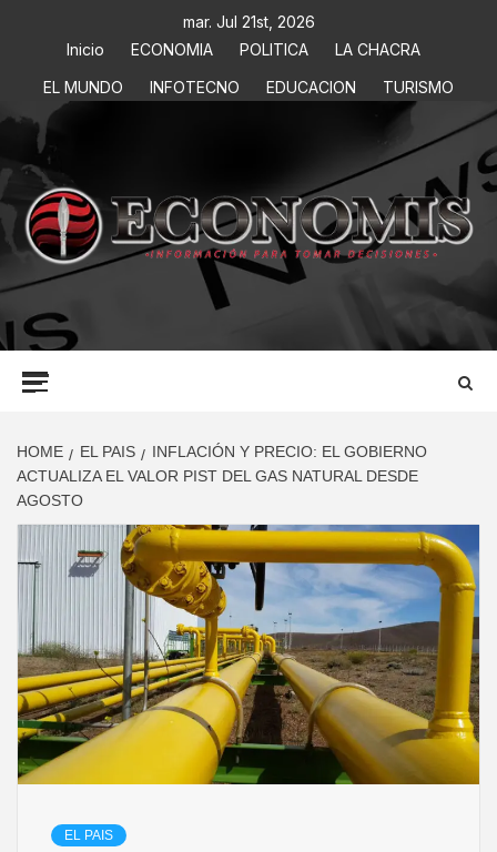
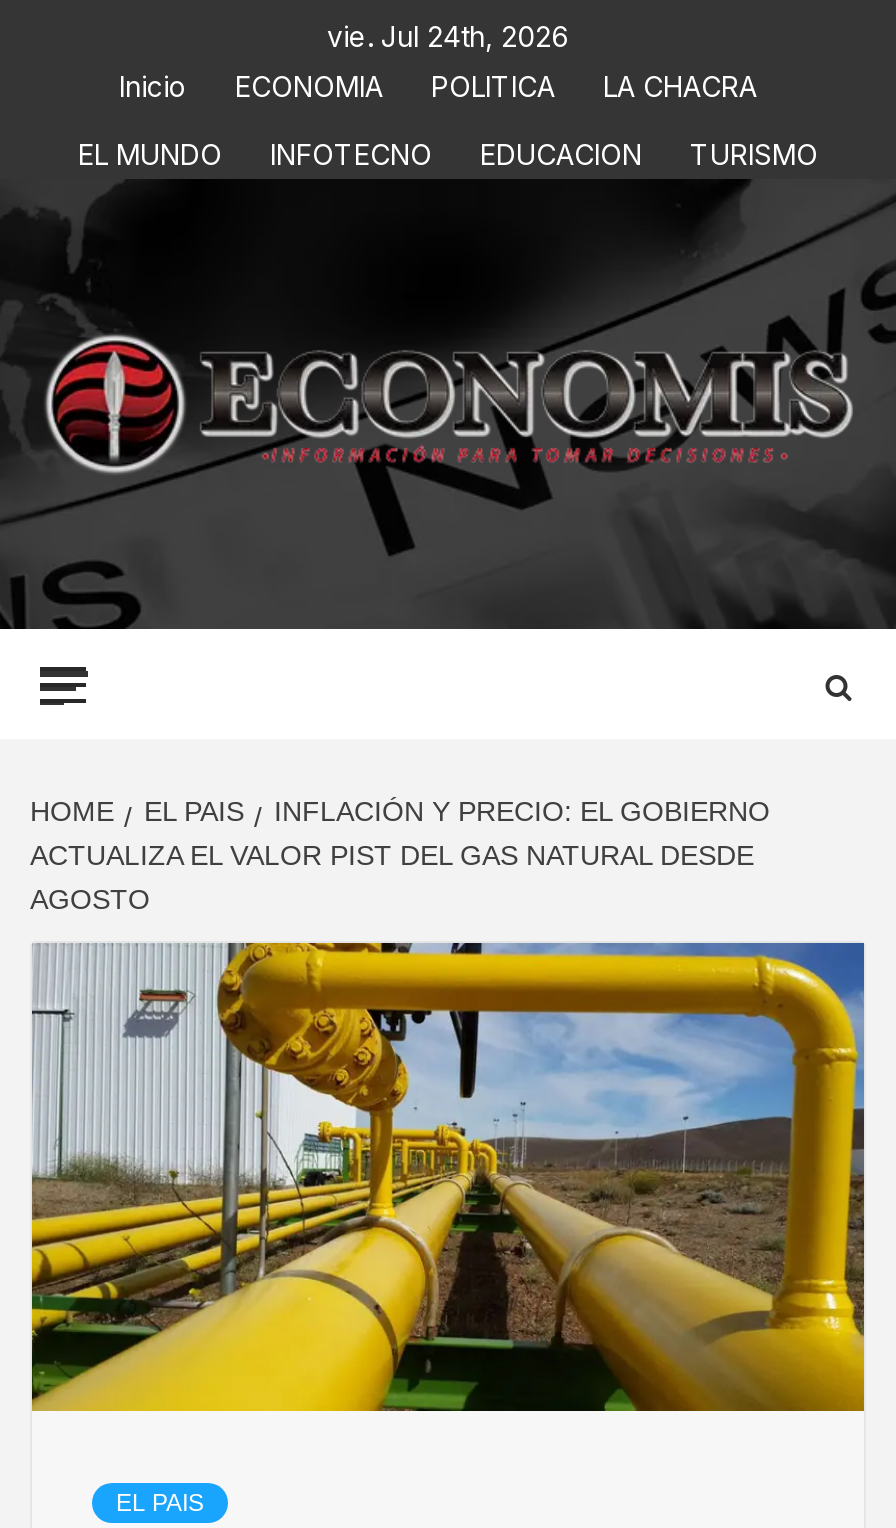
[182,12,315,31] mar. Jul 21st, 2026 -> [327,19,569,53] vie. Jul 24th, 2026

